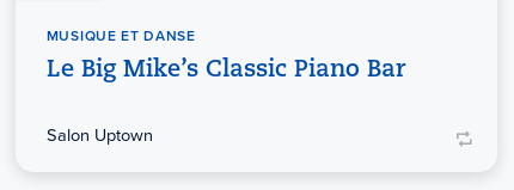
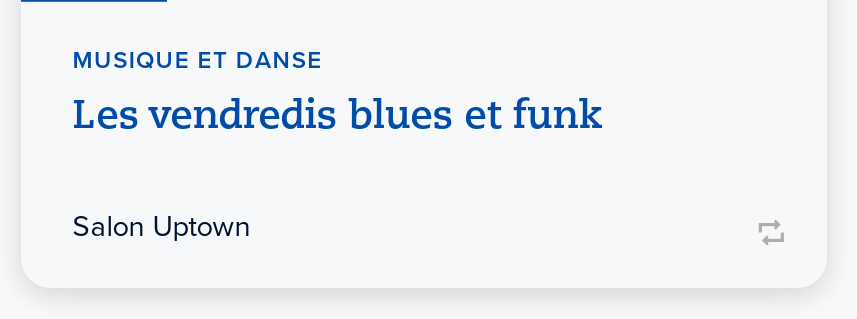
[46,58,405,82] Le Big Mike’s Classic Piano Bar -> [73,98,603,138] Les vendredis blues et funk

